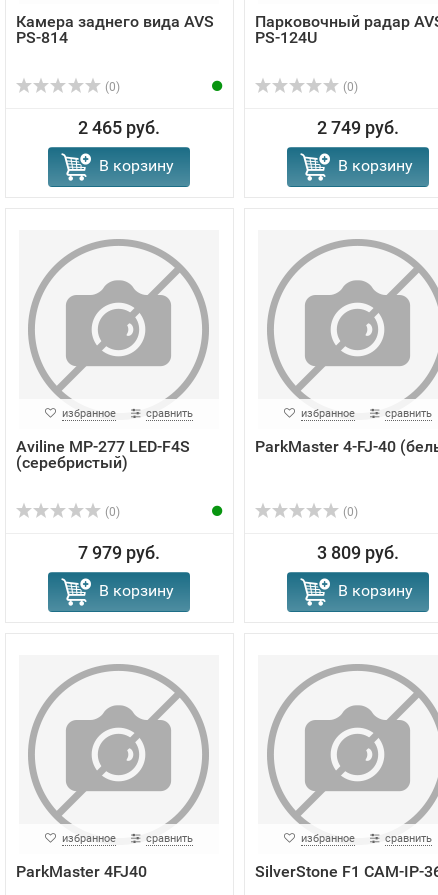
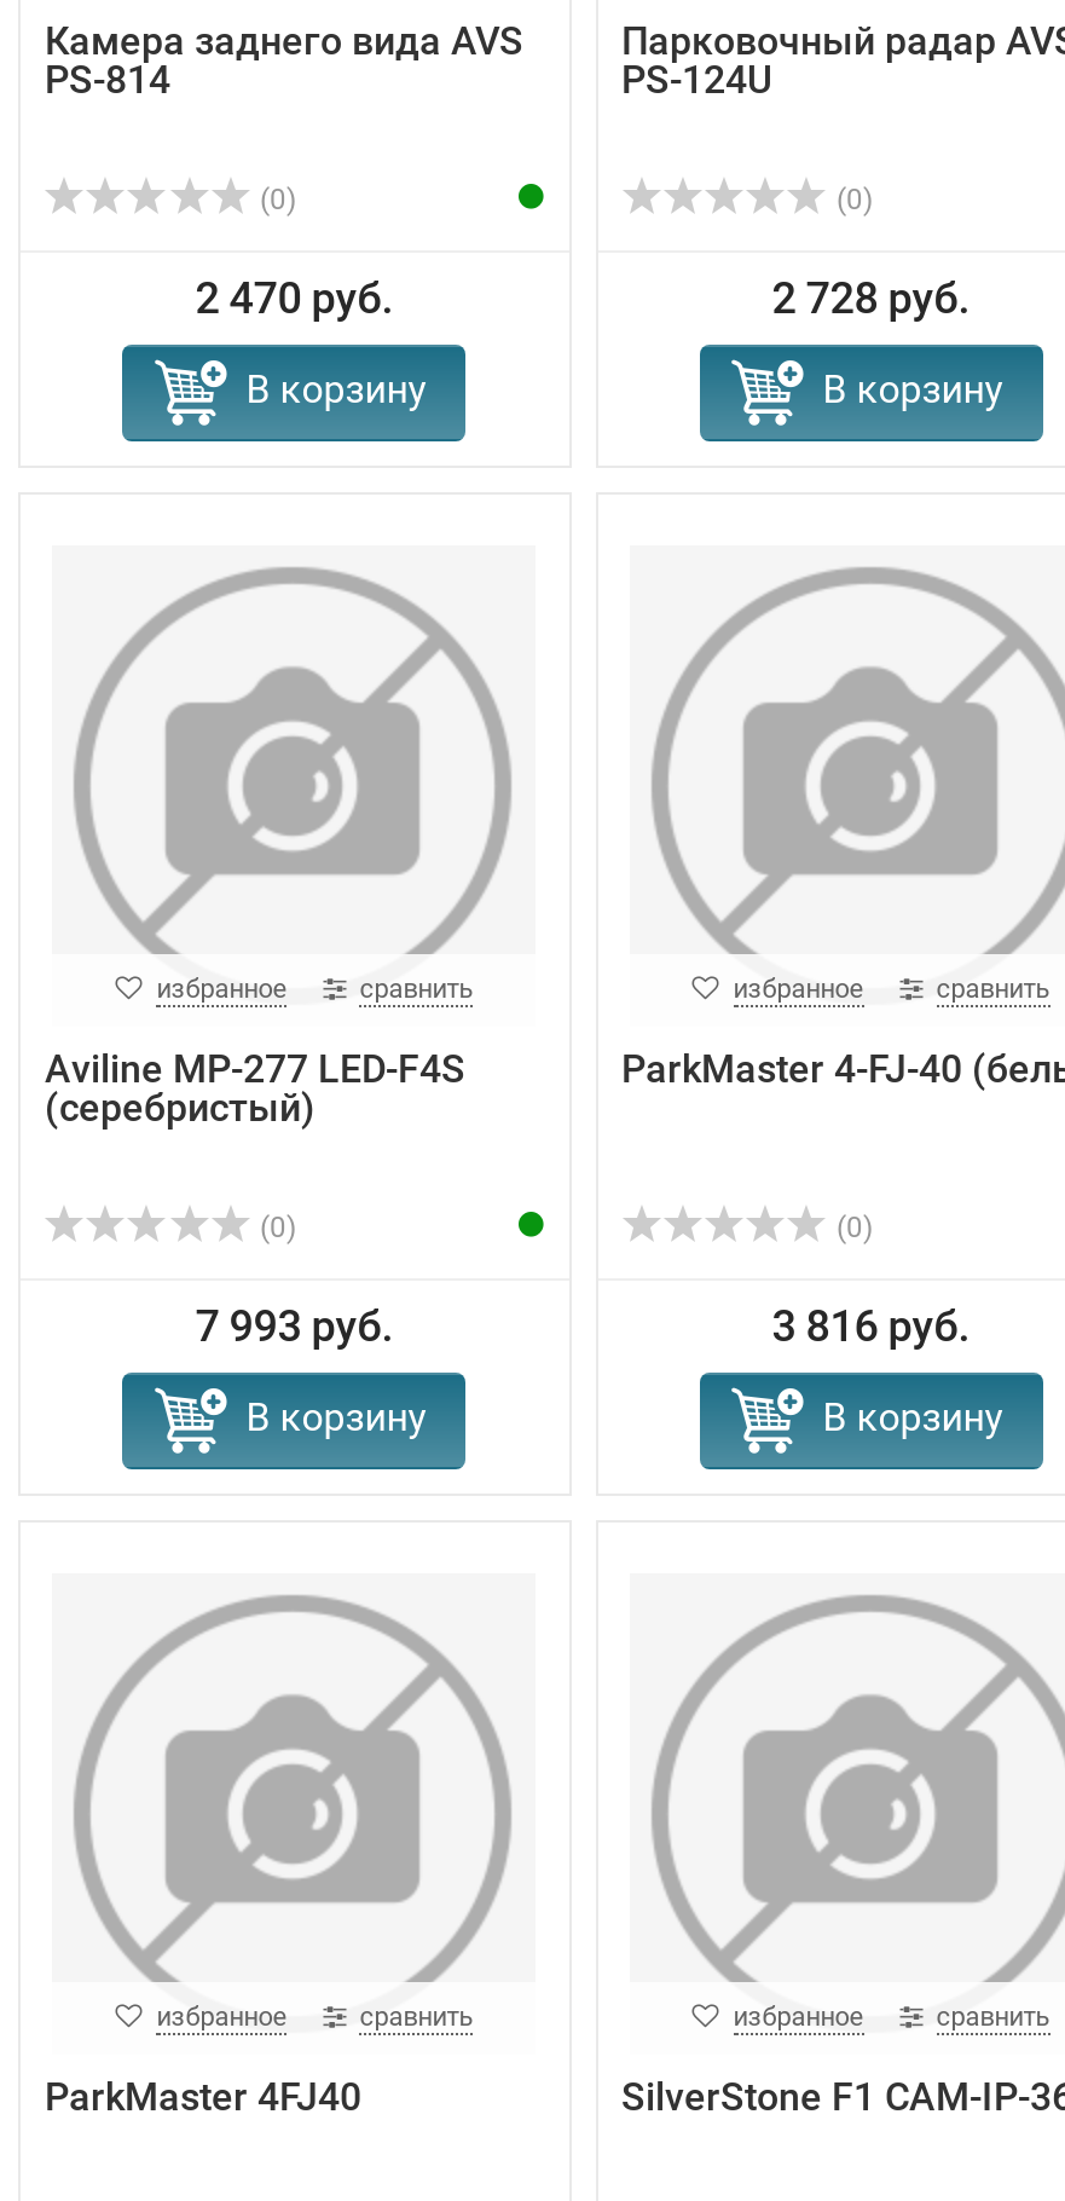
[78,117,160,138] 2 465 руб. -> [195,273,393,324] 2 470 руб.
[317,117,399,138] 2 749 руб. -> [772,273,970,324] 2 728 руб.
[78,542,160,563] 7 979 руб. -> [195,1301,393,1352] 7 993 руб.
[317,542,399,563] 3 809 руб. -> [772,1301,970,1352] 3 816 руб.

